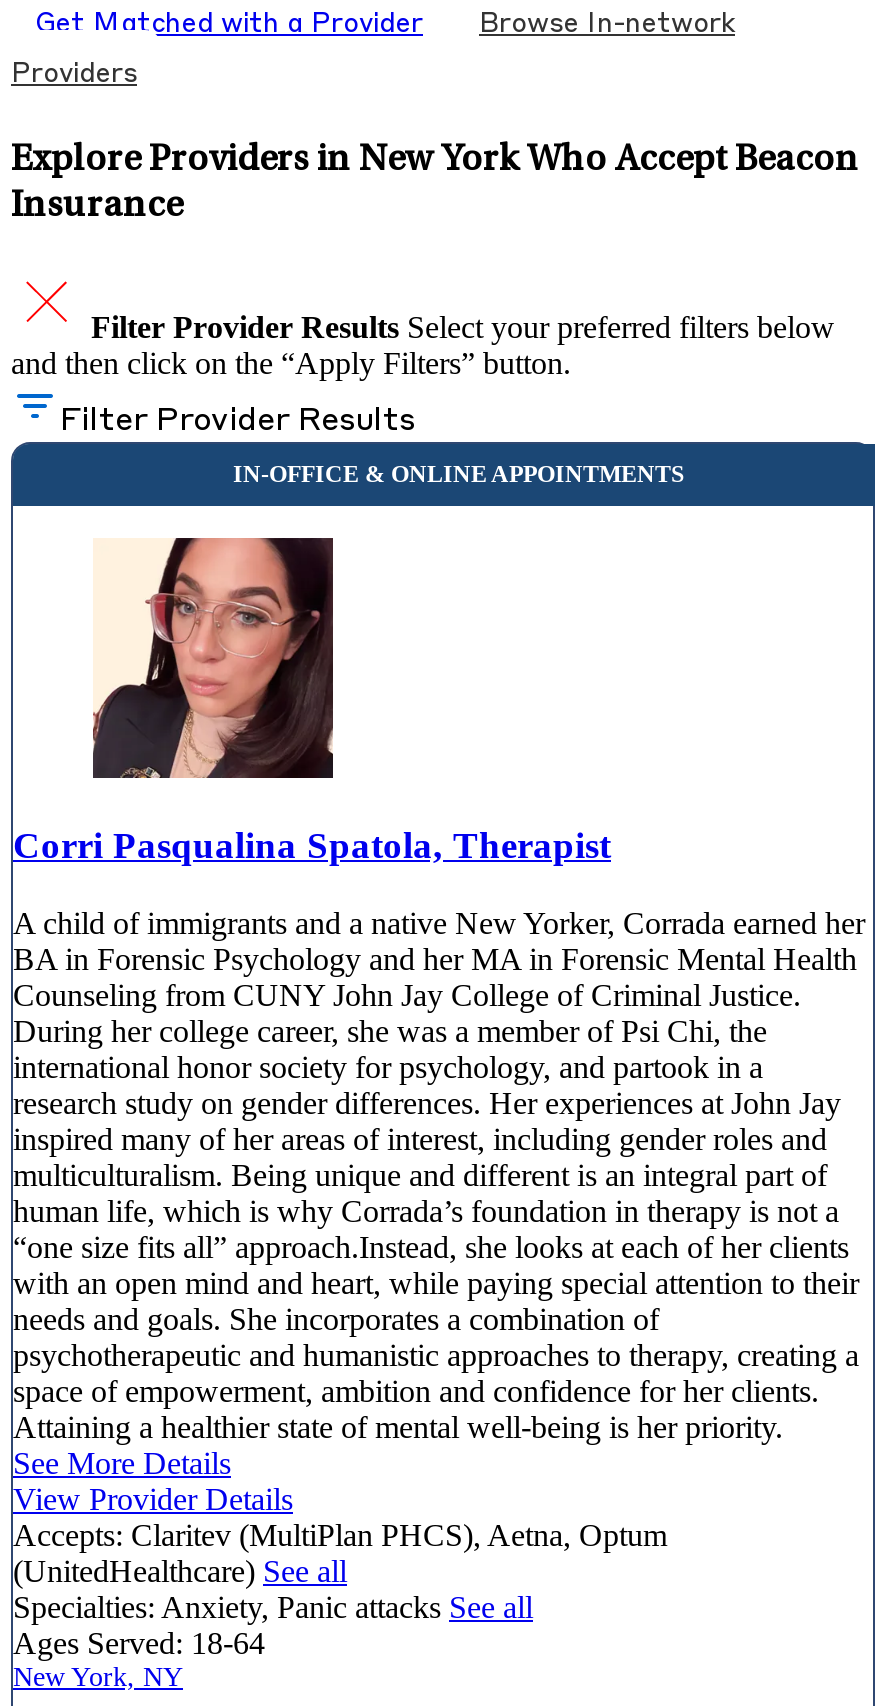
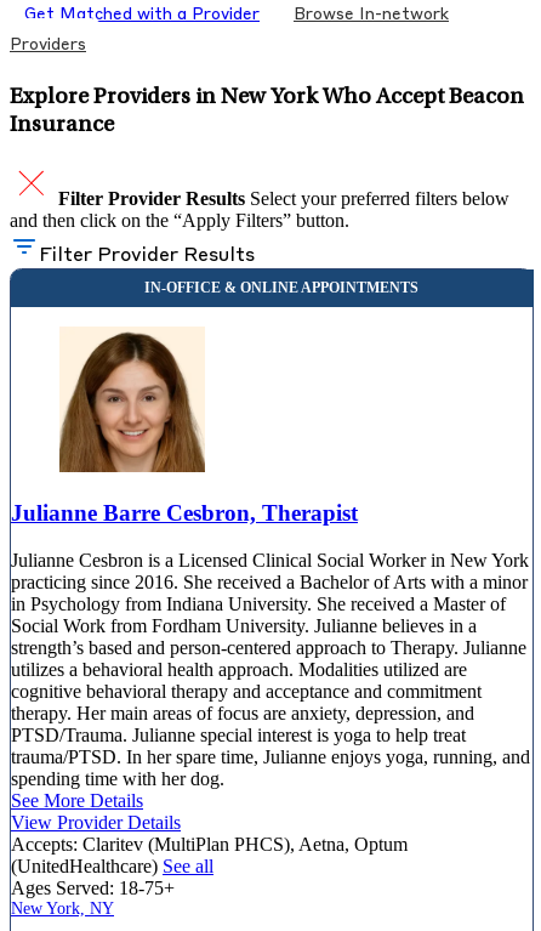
[93,536,335,780] [image] -> [68,327,205,404] [image]
[13,824,611,866] Corri Pasqualina Spatola, Therapist -> [11,500,358,526] Julianne Barre Cesbron, Therapist
[13,906,865,1444] A child of immigrants and a native New Yorker, Corrada earned her | BA in Forensic Psychology and her MA in Forensic Mental Health | Counseling from CUNY John Jay College of Criminal Justice. | During her college career, she was a member of Psi Chi, the | international honor society for psychology, and partook in a | research study on gender differences. Her experiences at John Jay | inspired many of her areas of interest, including gender roles and | multiculturalism. Being unique and different is an integral part of | human life, which is why Corrada’s foundation in therapy is not a | “one size fits all” approach.Instead, she looks at each of her clients | with an open mind and heart, while paying special attention to their | needs and goals. She incorporates a combination of | psychotherapeutic and humanistic approaches to therapy, creating a | space of empowerment, ambition and confidence for her clients. | Attaining a healthier state of mental well-being is her priority. -> [11,550,530,789] Julianne Cesbron is a Licensed Clinical Social Worker in New York | practicing since 2016. She received a Bachelor of Arts with a minor | in Psychology from Indiana University. She received a Master of | Social Work from Fordham University. Julianne believes in a | strength’s based and person-centered approach to Therapy. Julianne | utilizes a behavioral health approach. Modalities utilized are | cognitive behavioral therapy and acceptance and commitment | therapy. Her main areas of focus are anxiety, depression, and | PTSD/Trauma. Julianne special interest is yoga to help treat | trauma/PTSD. In her spare time, Julianne enjoys yoga, running, and | spending time with her dog.
[13,1590,533,1660] Specialties: Anxiety, Panic attacks See all | Ages Served: 18-64 -> [11,877,175,898] Ages Served: 18-75+

